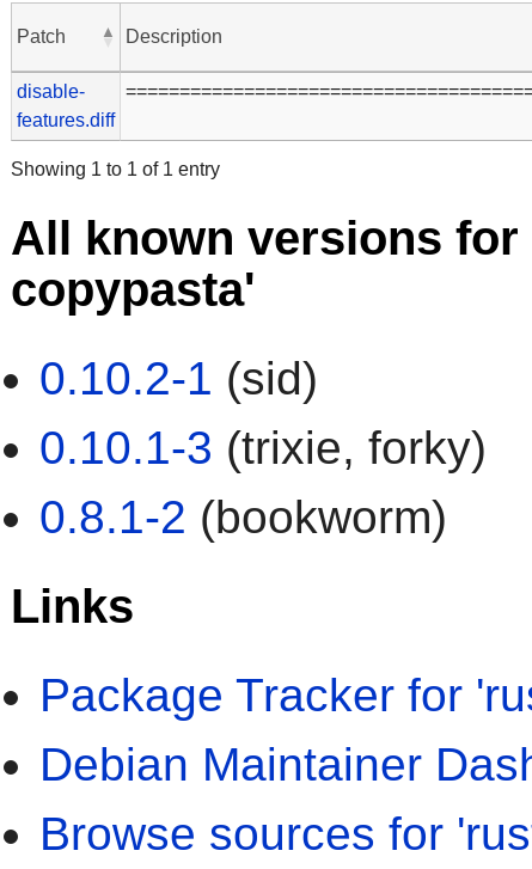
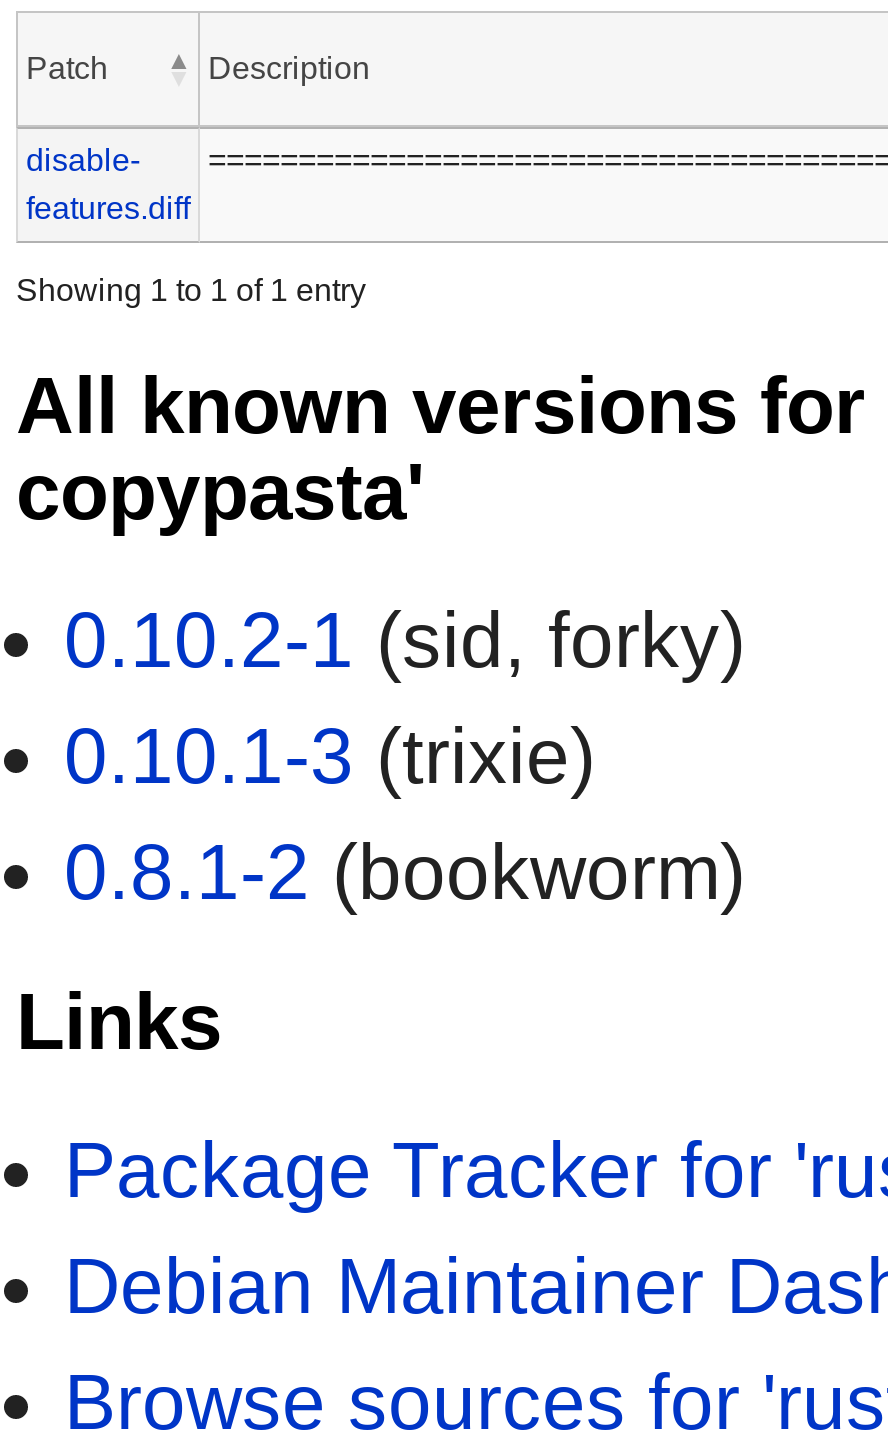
[39,353,487,473] 0.10.2-1 (sid) | 0.10.1-3 (trixie, forky) -> [64,597,746,799] 0.10.2-1 (sid, forky) | 0.10.1-3 (trixie)

